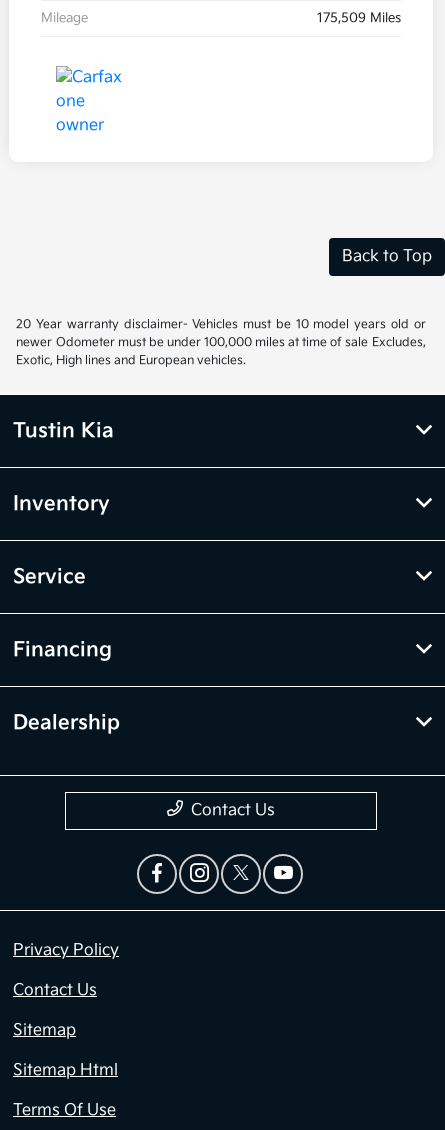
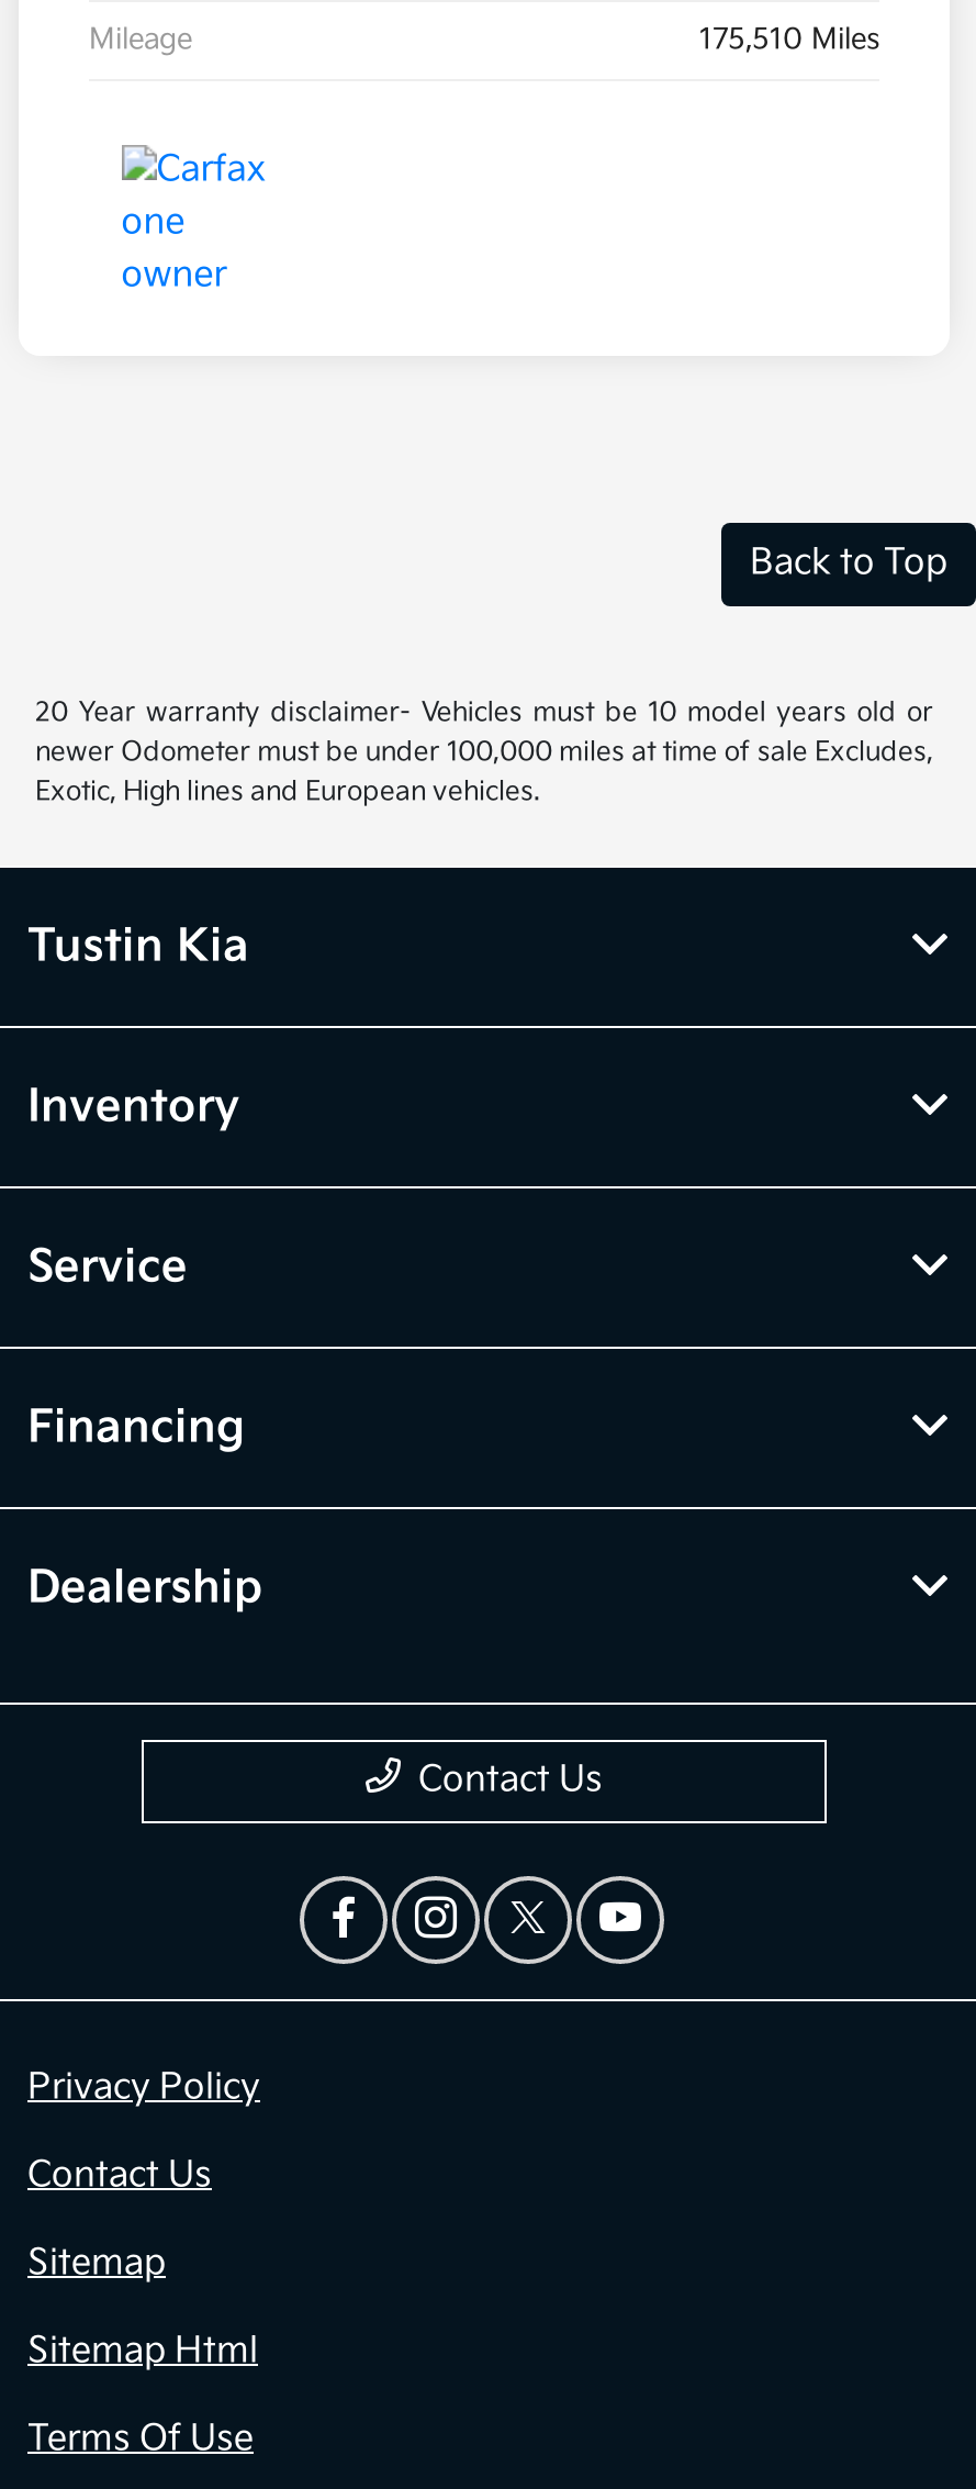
[317,10,401,26] 175,509 Miles -> [699,22,879,57] 175,510 Miles

